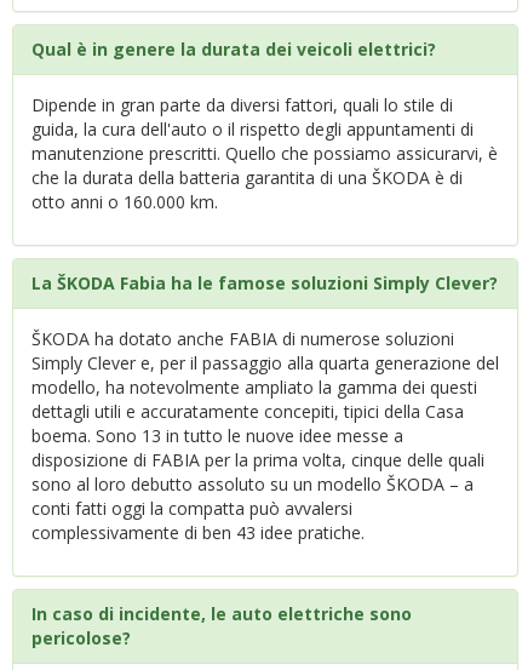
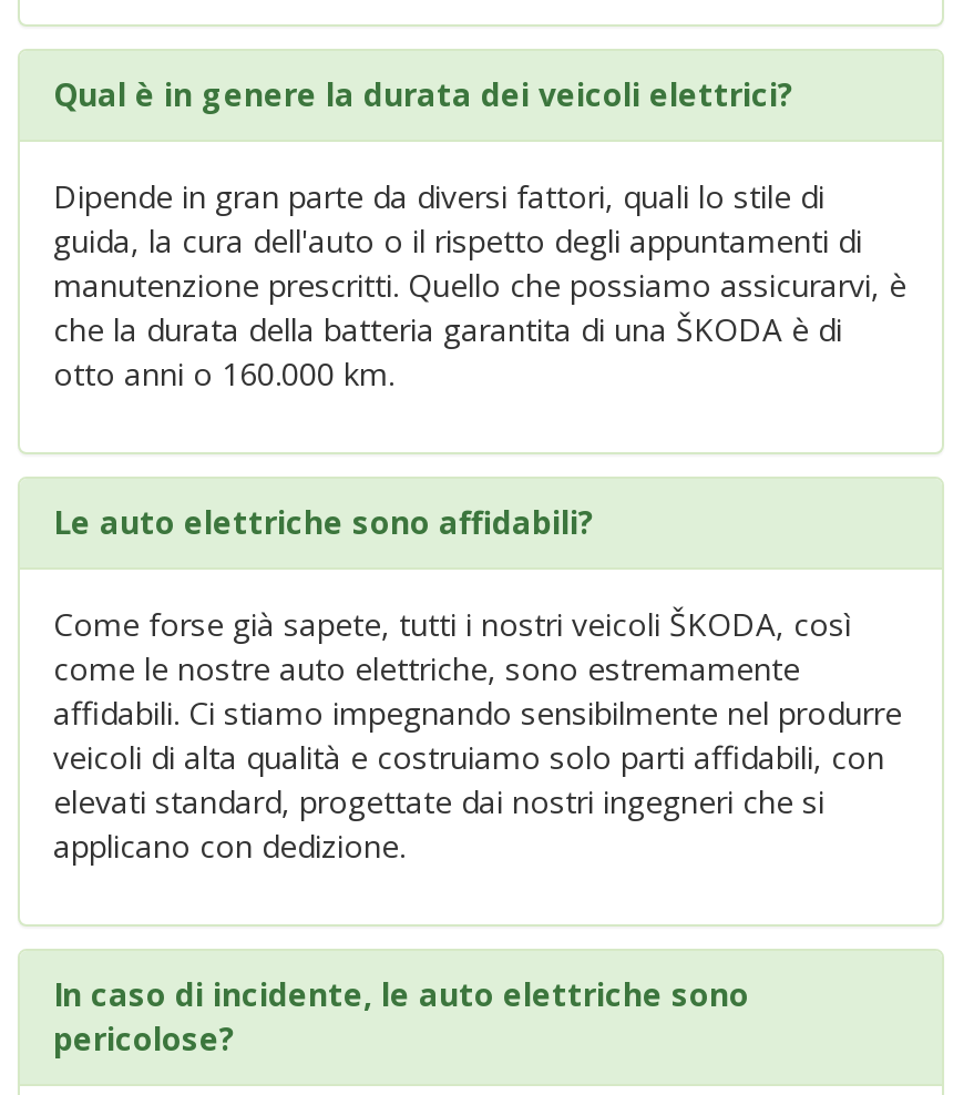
[31,271,498,294] La ŠKODA Fabia ha le famose soluzioni Simply Clever? -> [53,501,594,543] Le auto elettriche sono affidabili?
[31,327,499,544] ŠKODA ha dotato anche FABIA di numerose soluzioni | Simply Clever e, per il passaggio alla quarta generazione del | modello, ha notevolmente ampliato la gamma dei questi | dettagli utili e accuratamente concepiti, tipici della Casa | boema. Sono 13 in tutto le nuove idee messe a | disposizione di FABIA per la prima volta, cinque delle quali | sono al loro debutto assoluto su un modello ŠKODA – a | conti fatti oggi la compatta può avvalersi | complessivamente di ben 43 idee pratiche. -> [53,603,902,867] Come forse già sapete, tutti i nostri veicoli ŠKODA, così | come le nostre auto elettriche, sono estremamente | affidabili. Ci stiamo impegnando sensibilmente nel produrre | veicoli di alta qualità e costruiamo solo parti affidabili, con | elevati standard, progettate dai nostri ingegneri che si | applicano con dedizione.

